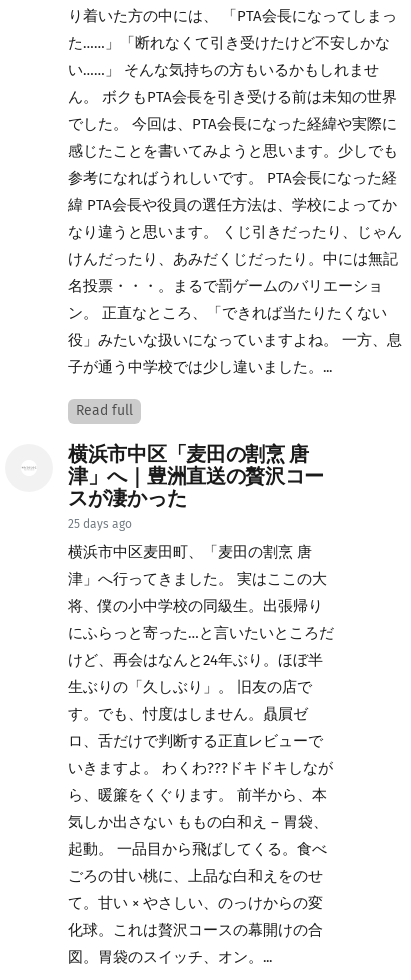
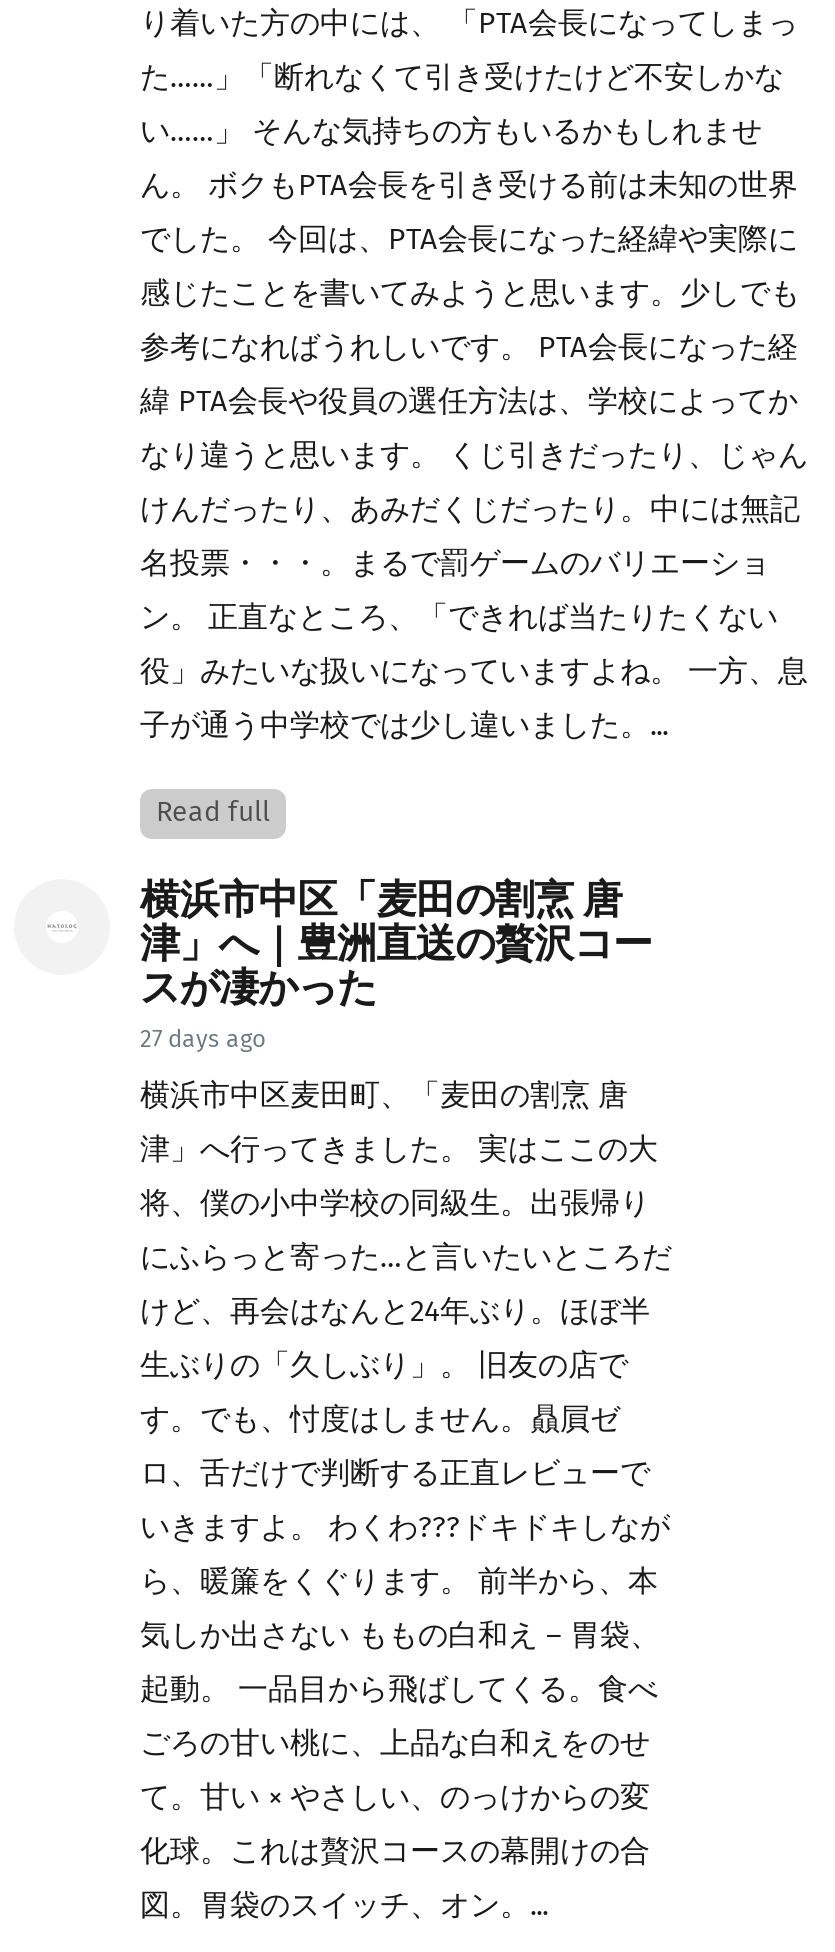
[68,519,132,531] 25 days ago -> [140,1029,266,1053] 27 days ago

